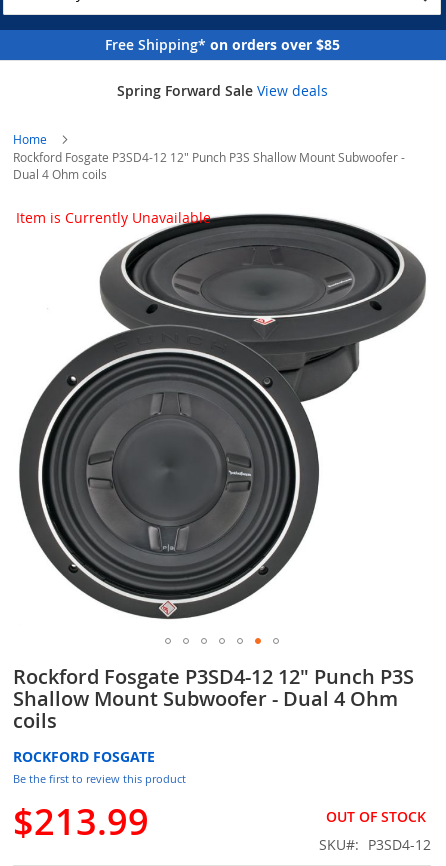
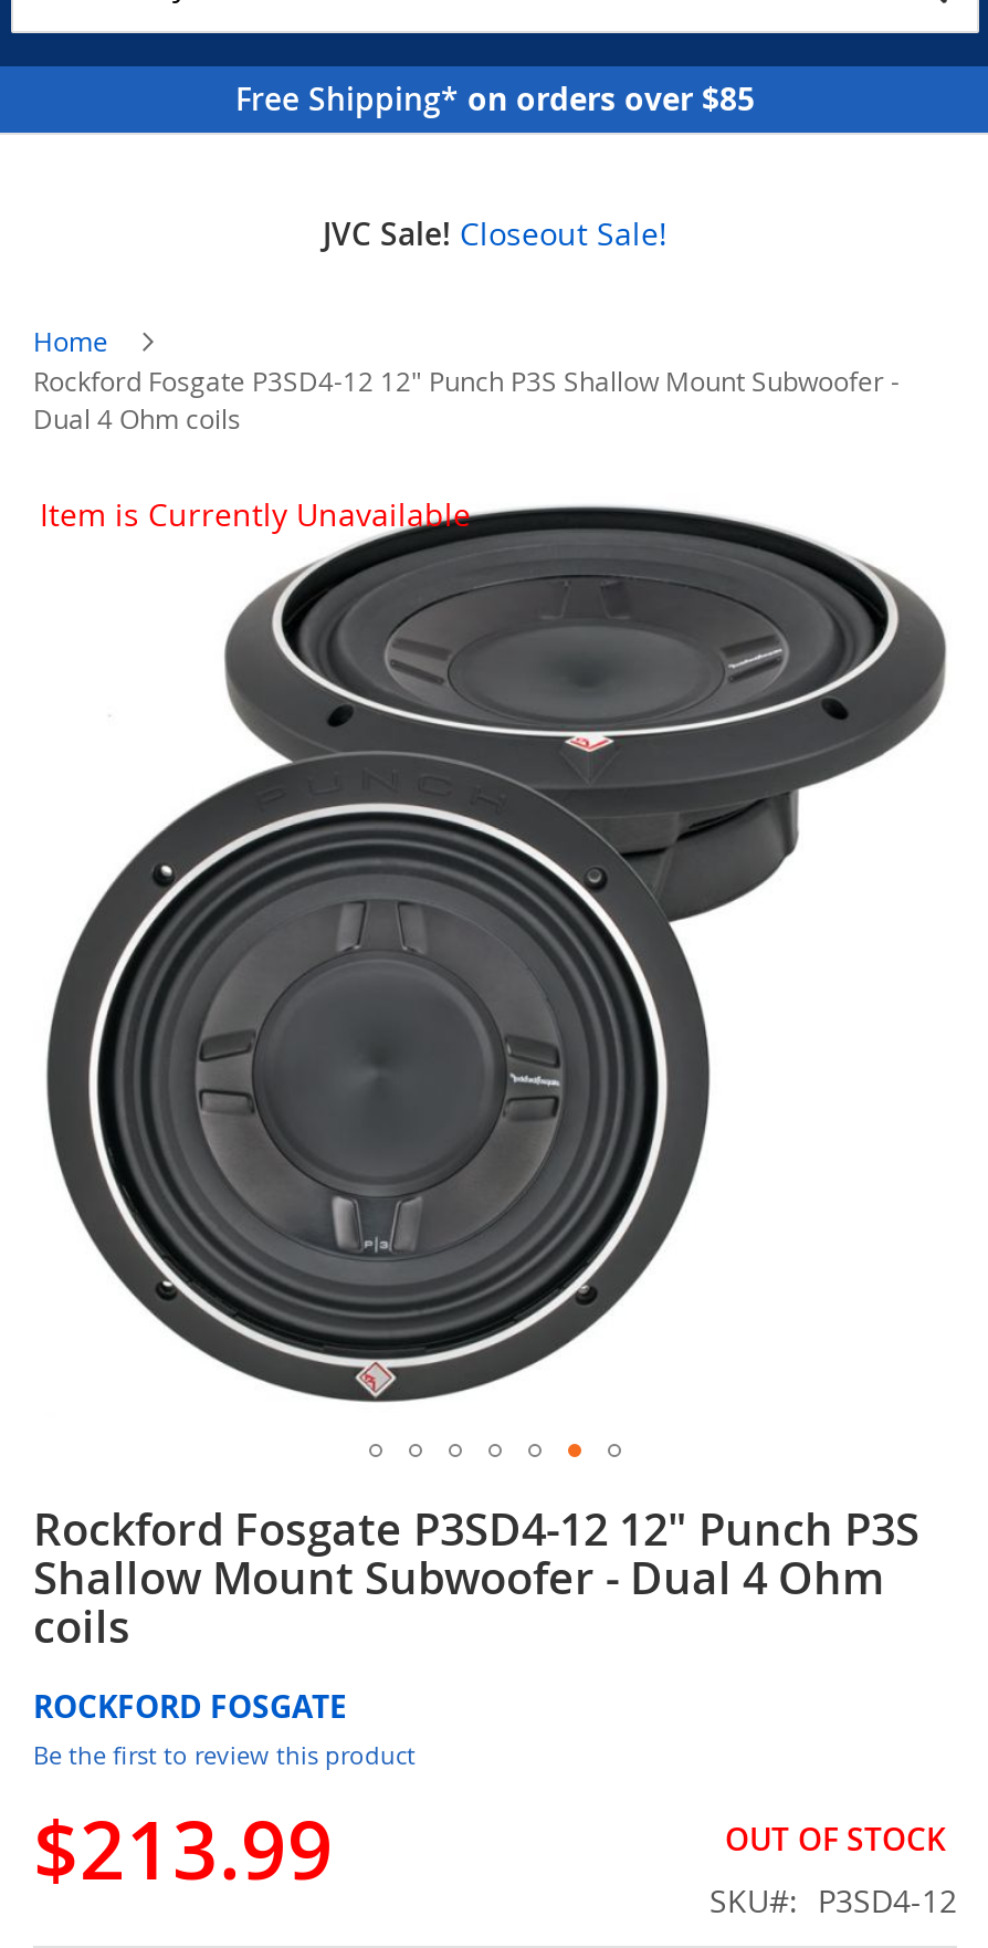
[116,81,327,100] Spring Forward Sale View deals -> [323,213,668,255] JVC Sale! Closeout Sale!

